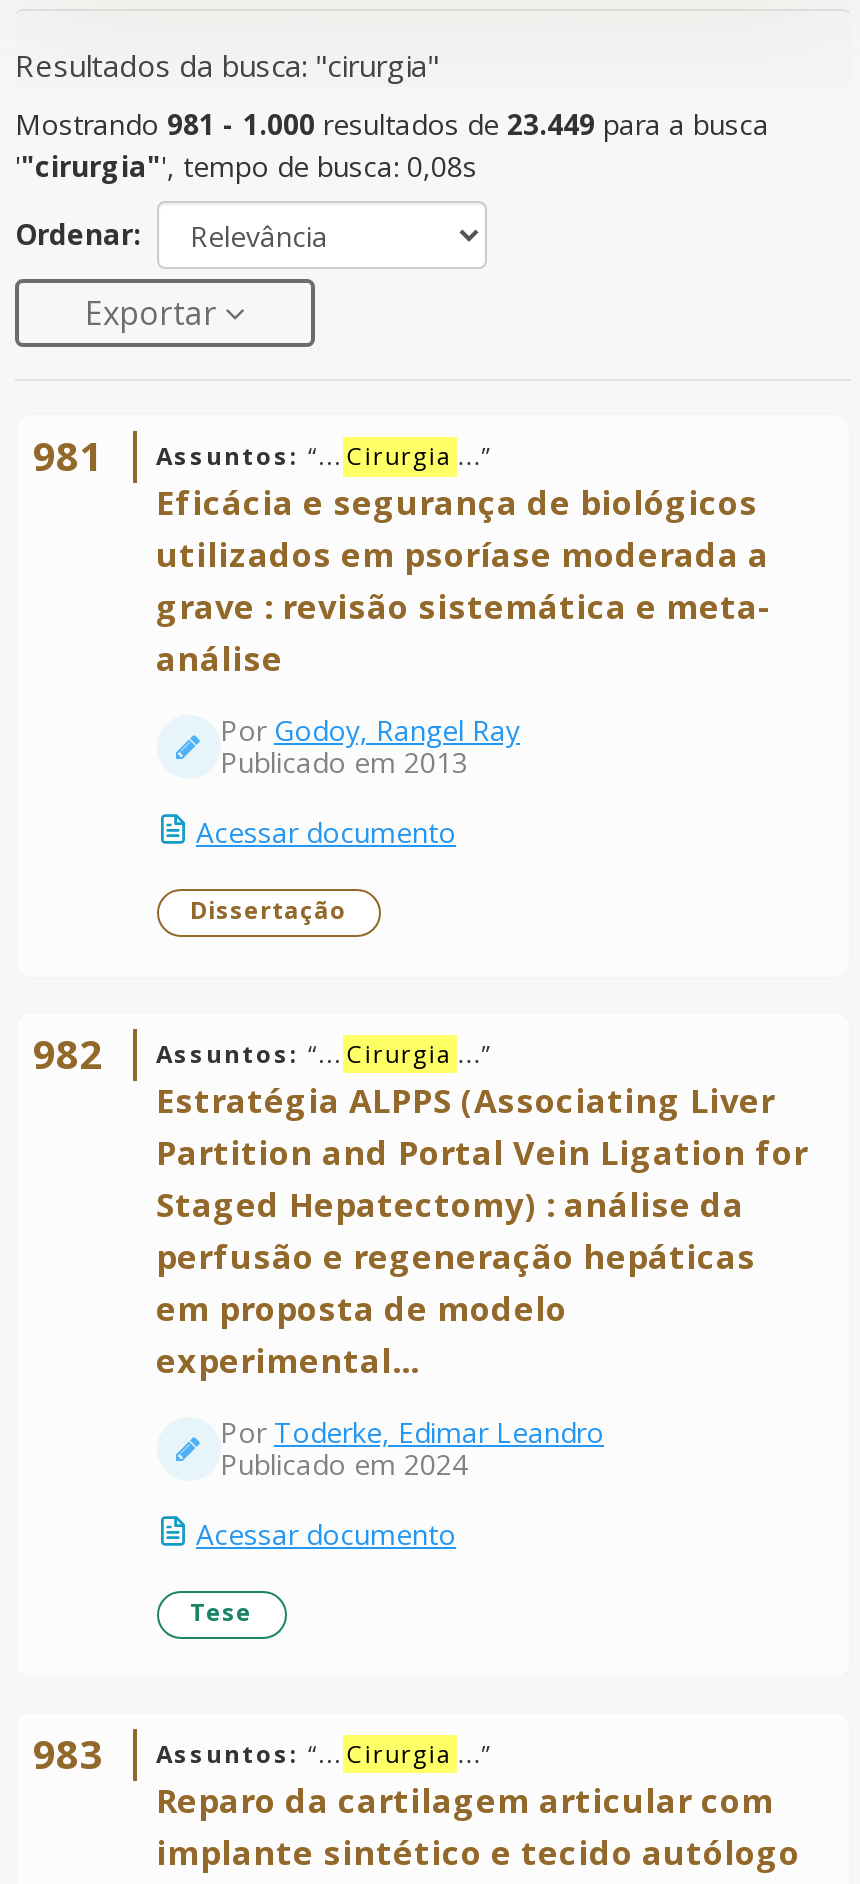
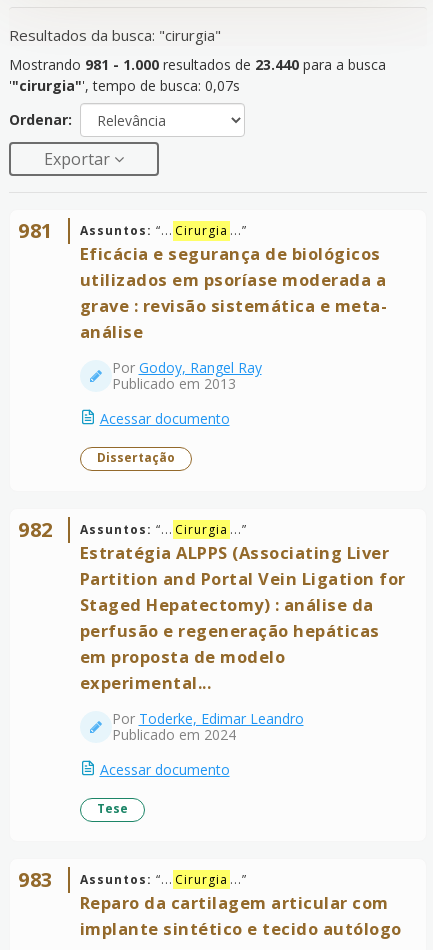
[15,105,769,143] Mostrando 981 - 1.000 resultados de 23.449 para a busca -> [9,55,386,74] Mostrando 981 - 1.000 resultados de 23.440 para a busca
[15,147,477,185] '"cirurgia"', tempo de busca: 0,08s -> [9,76,240,95] '"cirurgia"', tempo de busca: 0,07s

